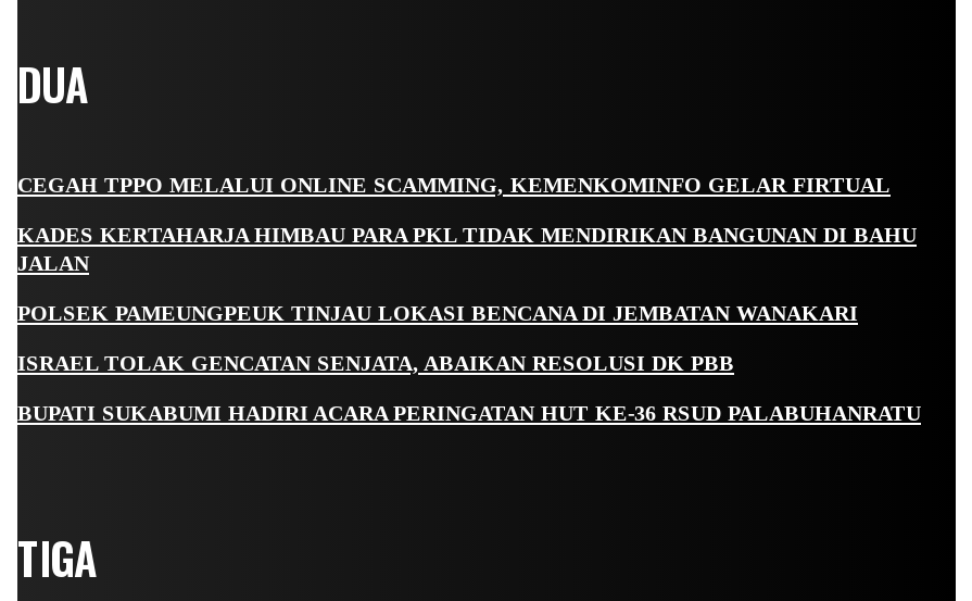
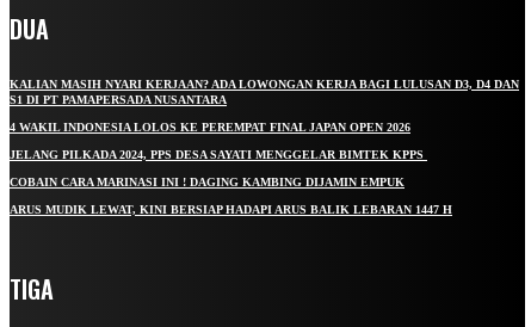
[17,173,891,197] CEGAH TPPO MELALUI ONLINE SCAMMING, KEMENKOMINFO GELAR FIRTUAL -> [10,78,519,107] KALIAN MASIH NYARI KERJAAN? ADA LOWONGAN KERJA BAGI LULUSAN D3, D4 DAN | S1 DI PT PAMAPERSADA NUSANTARA
[17,223,917,276] KADES KERTAHARJA HIMBAU PARA PKL TIDAK MENDIRIKAN BANGUNAN DI BAHU | JALAN -> [10,121,410,134] 4 WAKIL INDONESIA LOLOS KE PEREMPAT FINAL JAPAN OPEN 2026
[17,302,858,326] POLSEK PAMEUNGPEUK TINJAU LOKASI BENCANA DI JEMBATAN WANAKARI -> [10,148,427,161] JELANG PILKADA 2024, PPS DESA SAYATI MENGGELAR BIMTEK KPPS
[17,352,734,376] ISRAEL TOLAK GENCATAN SENJATA, ABAIKAN RESOLUSI DK PBB -> [10,176,405,189] COBAIN CARA MARINASI INI ! DAGING KAMBING DIJAMIN EMPUK
[17,402,921,426] BUPATI SUKABUMI HADIRI ACARA PERINGATAN HUT KE-36 RSUD PALABUHANRATU -> [10,203,452,216] ARUS MUDIK LEWAT, KINI BERSIAP HADAPI ARUS BALIK LEBARAN 1447 H

